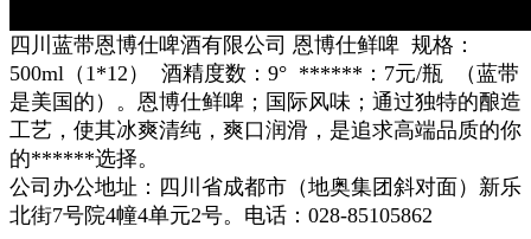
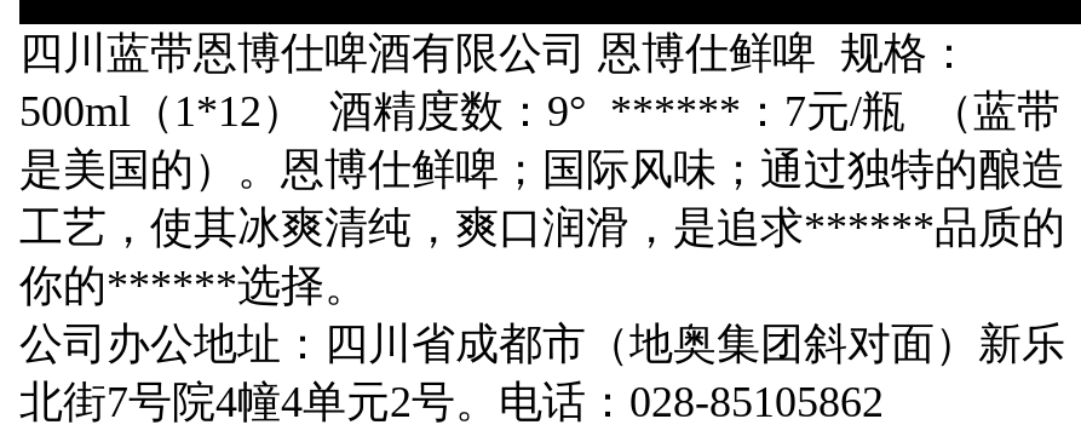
[9,118,522,170] 工艺，使其冰爽清纯，爽口润滑，是追求高端品质的你 | 的******选择。 -> [19,202,1065,309] 工艺，使其冰爽清纯，爽口润滑，是追求******品质的 | 你的******选择。

